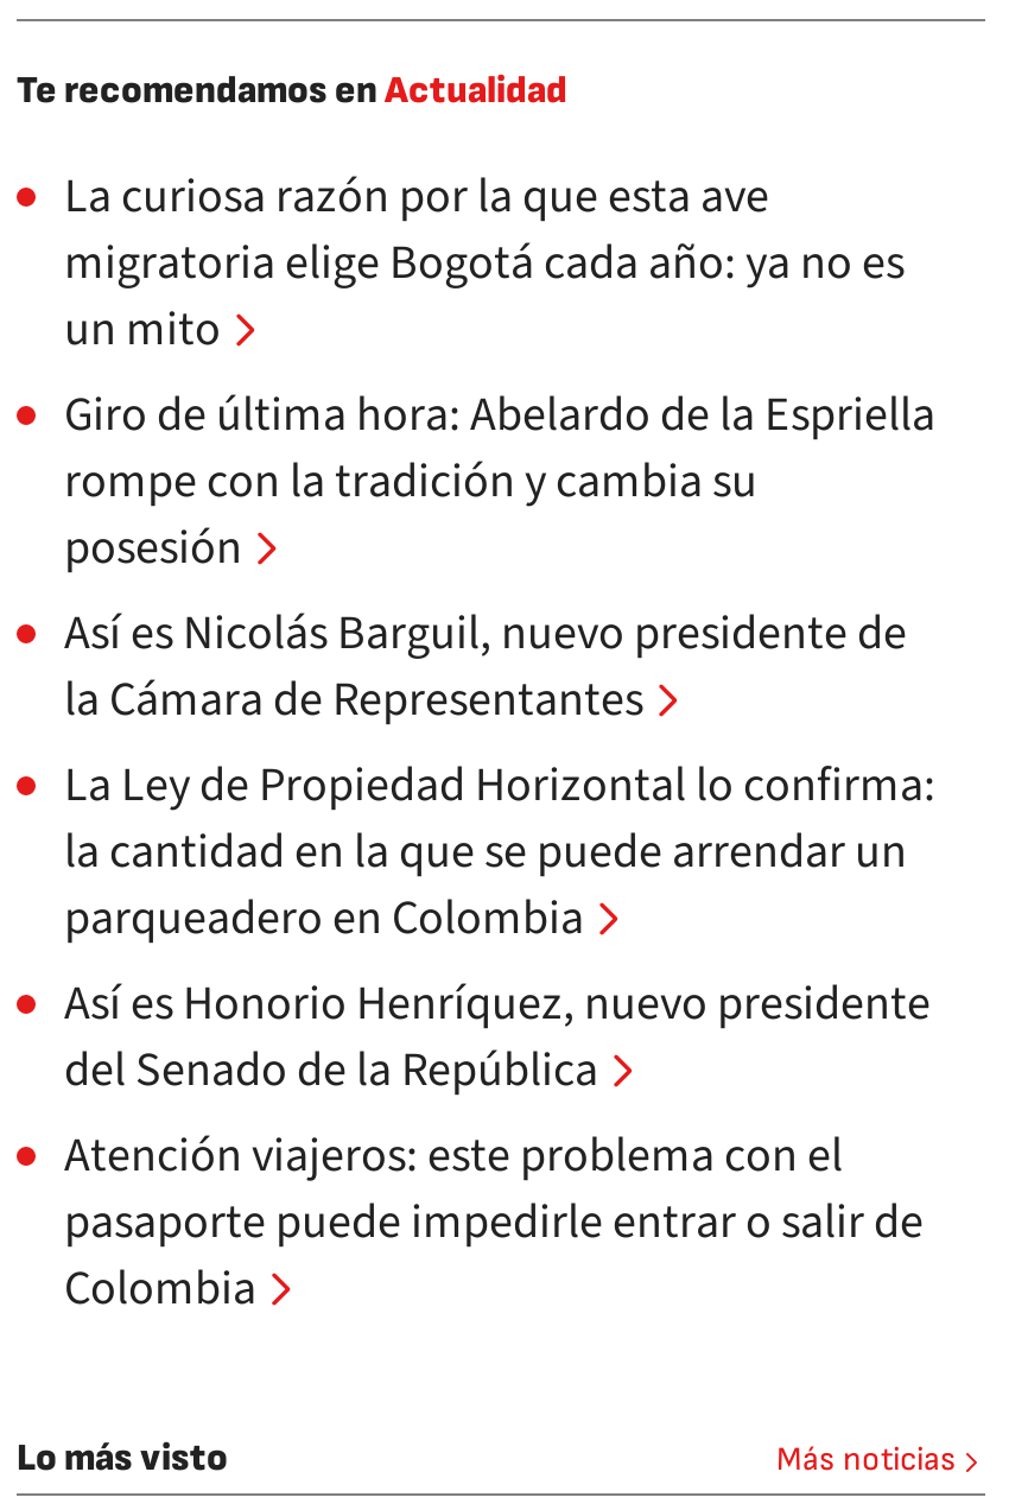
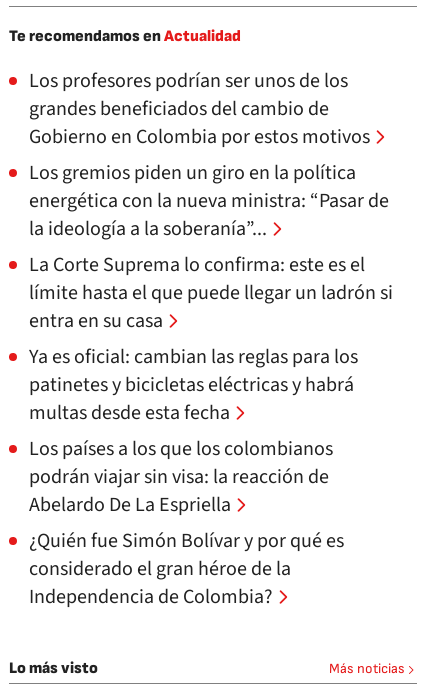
[64,164,935,1322] La curiosa razón por la que esta ave | migratoria elige Bogotá cada año: ya no es | un mito | Giro de última hora: Abelardo de la Espriella | rompe con la tradición y cambia su | posesión | Así es Nicolás Barguil, nuevo presidente de | la Cámara de Representantes | La Ley de Propiedad Horizontal lo confirma: | la cantidad en la que se puede arrendar un | parqueadero en Colombia | Así es Honorio Henríquez, nuevo presidente | del Senado de la República | Atención viajeros: este problema con el | pasaporte puede impedirle entrar o salir de | Colombia -> [29,67,393,611] Los profesores podrían ser unos de los | grandes beneficiados del cambio de | Gobierno en Colombia por estos motivos | Los gremios piden un giro en la política | energética con la nueva ministra: “Pasar de | la ideología a la soberanía”... | La Corte Suprema lo confirma: este es el | límite hasta el que puede llegar un ladrón si | entra en su casa | Ya es oficial: cambian las reglas para los | patinetes y bicicletas eléctricas y habrá | multas desde esta fecha | Los países a los que los colombianos | podrán viajar sin visa: la reacción de | Abelardo De La Espriella | ¿Quién fue Simón Bolívar y por qué es | considerado el gran héroe de la | Independencia de Colombia?

